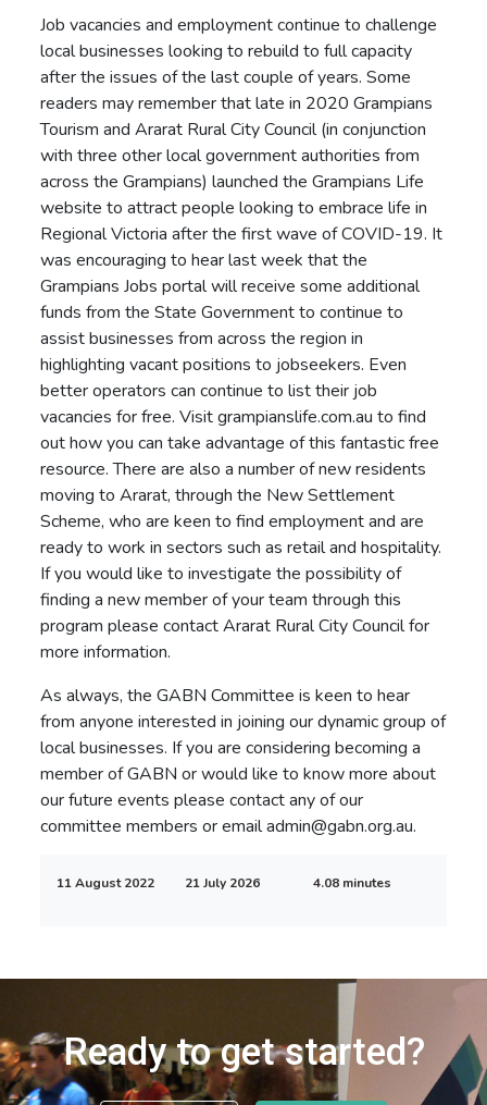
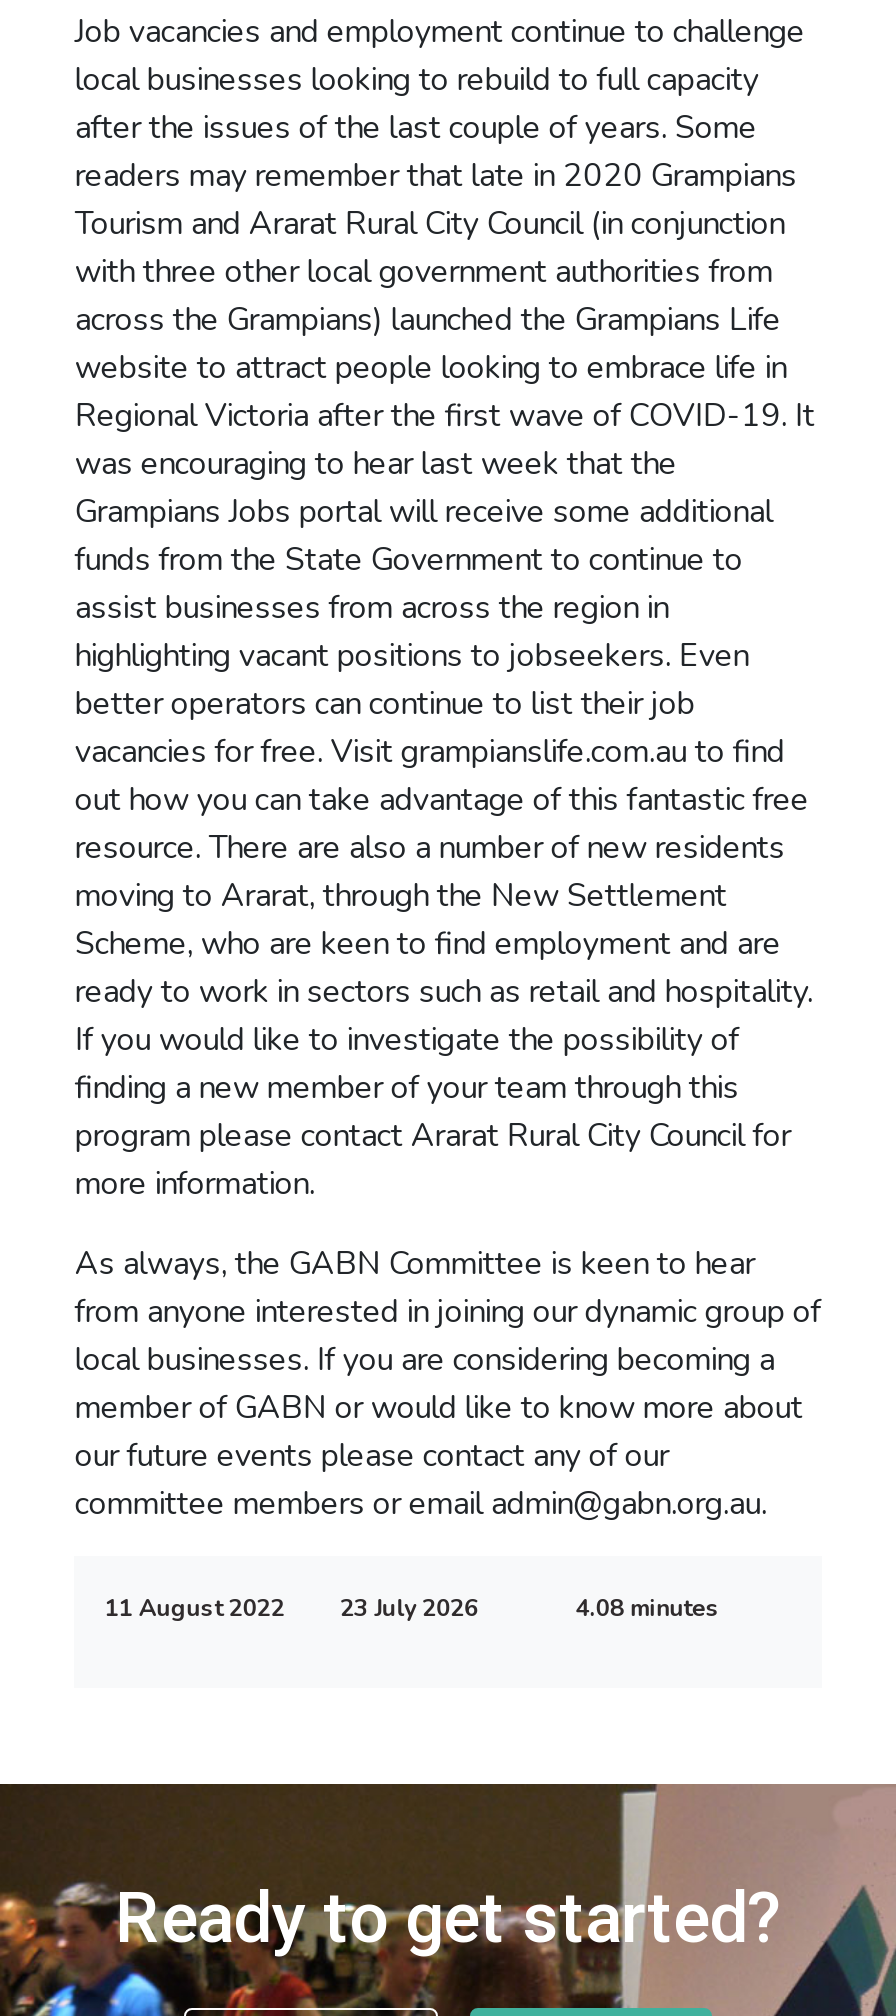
[57,875,260,892] 11 August 2022 21 July 2026 -> [105,1593,478,1625] 11 August 2022 23 July 2026

